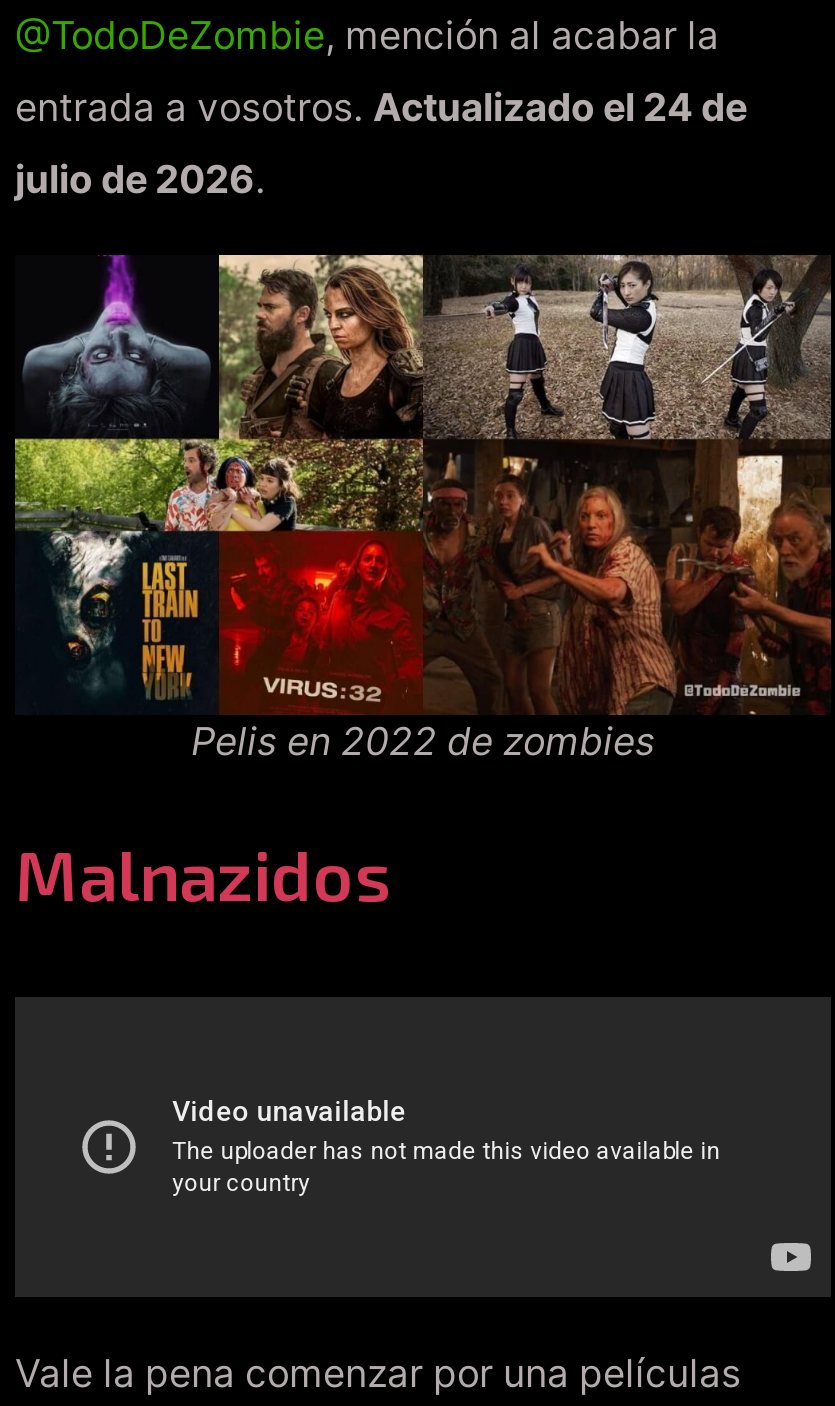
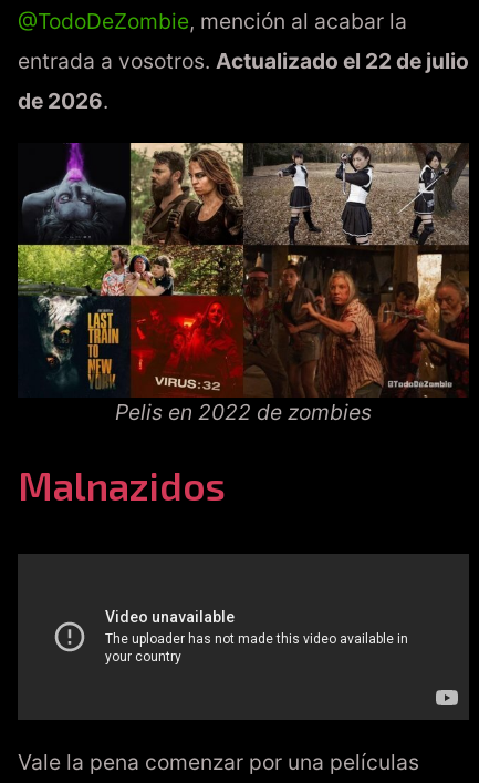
[15,84,747,132] entrada a vosotros. Actualizado el 24 de -> [18,48,469,75] entrada a vosotros. Actualizado el 22 de julio
[15,156,265,204] julio de 2026. -> [18,88,108,115] de 2026.

